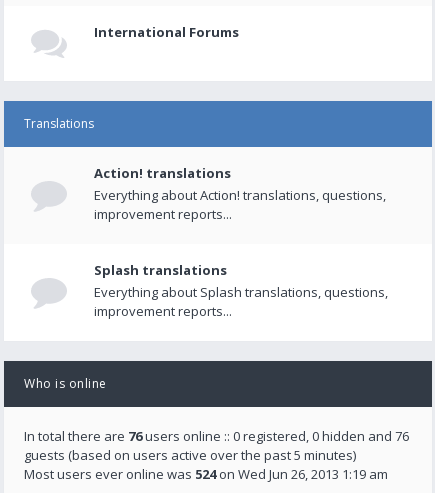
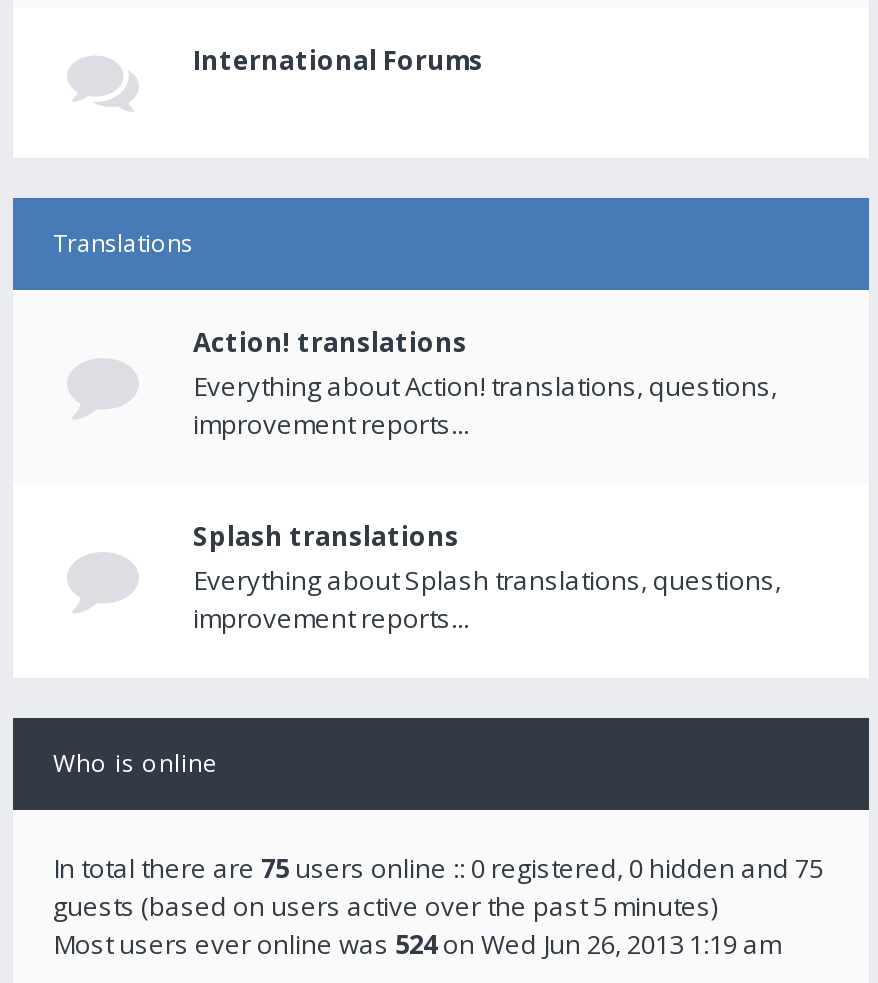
[24,427,409,445] In total there are 76 users online :: 0 registered, 0 hidden and 76 -> [53,850,823,886] In total there are 75 users online :: 0 registered, 0 hidden and 75

